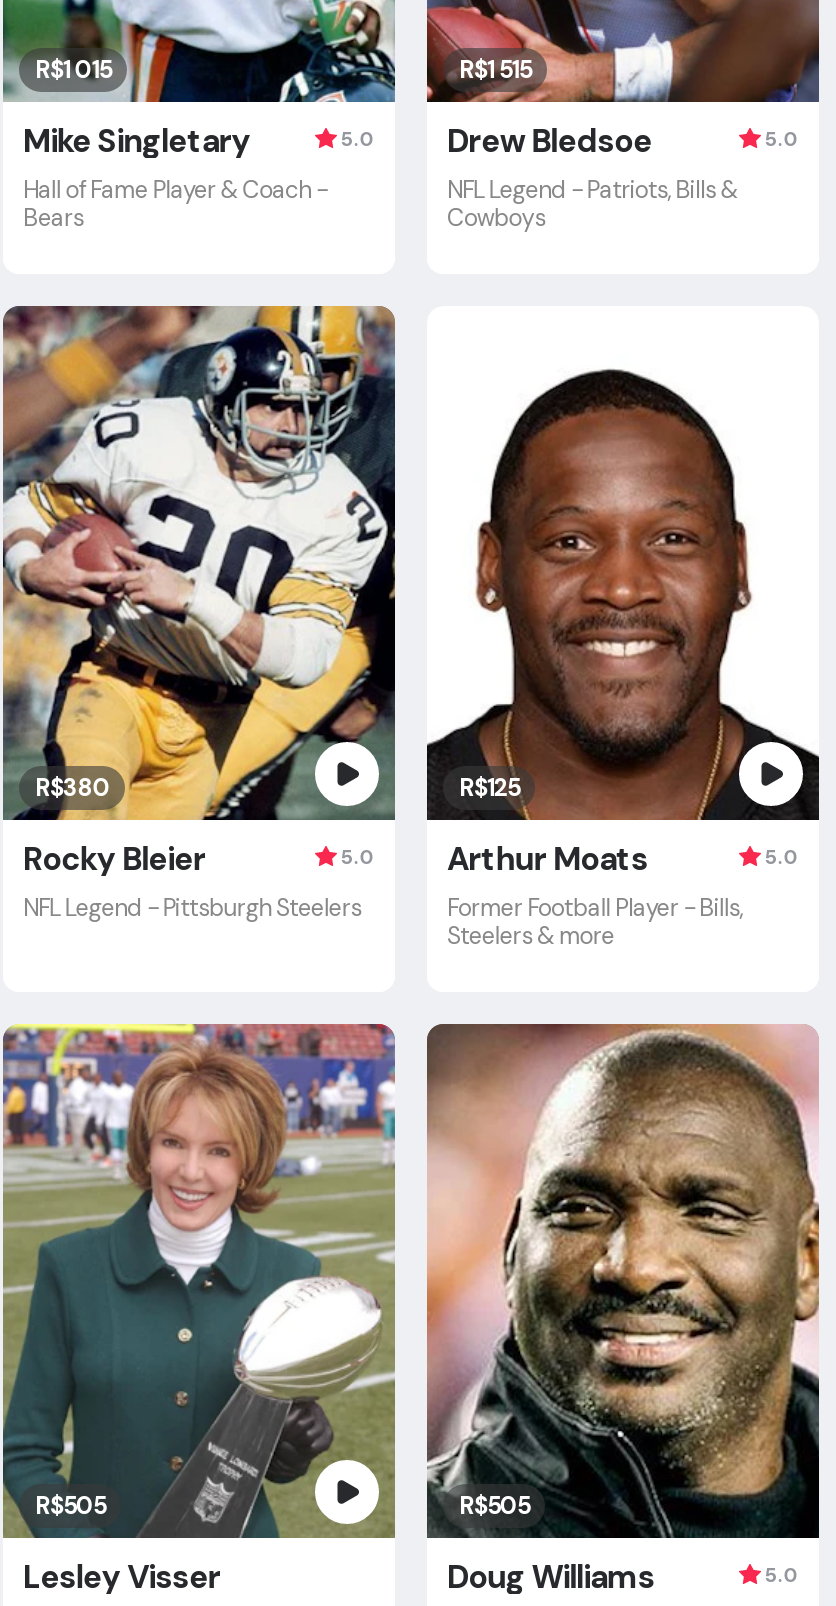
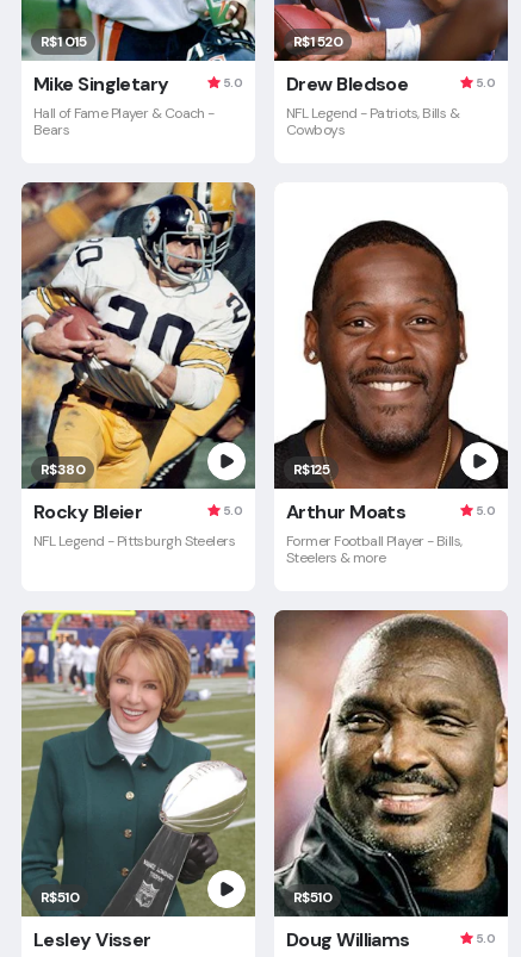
[459,54,531,86] R$1 515 -> [293,32,342,51] R$1 520
[35,1490,105,1522] R$505 -> [41,888,79,907] R$510
[459,1490,529,1522] R$505 -> [293,888,332,907] R$510

